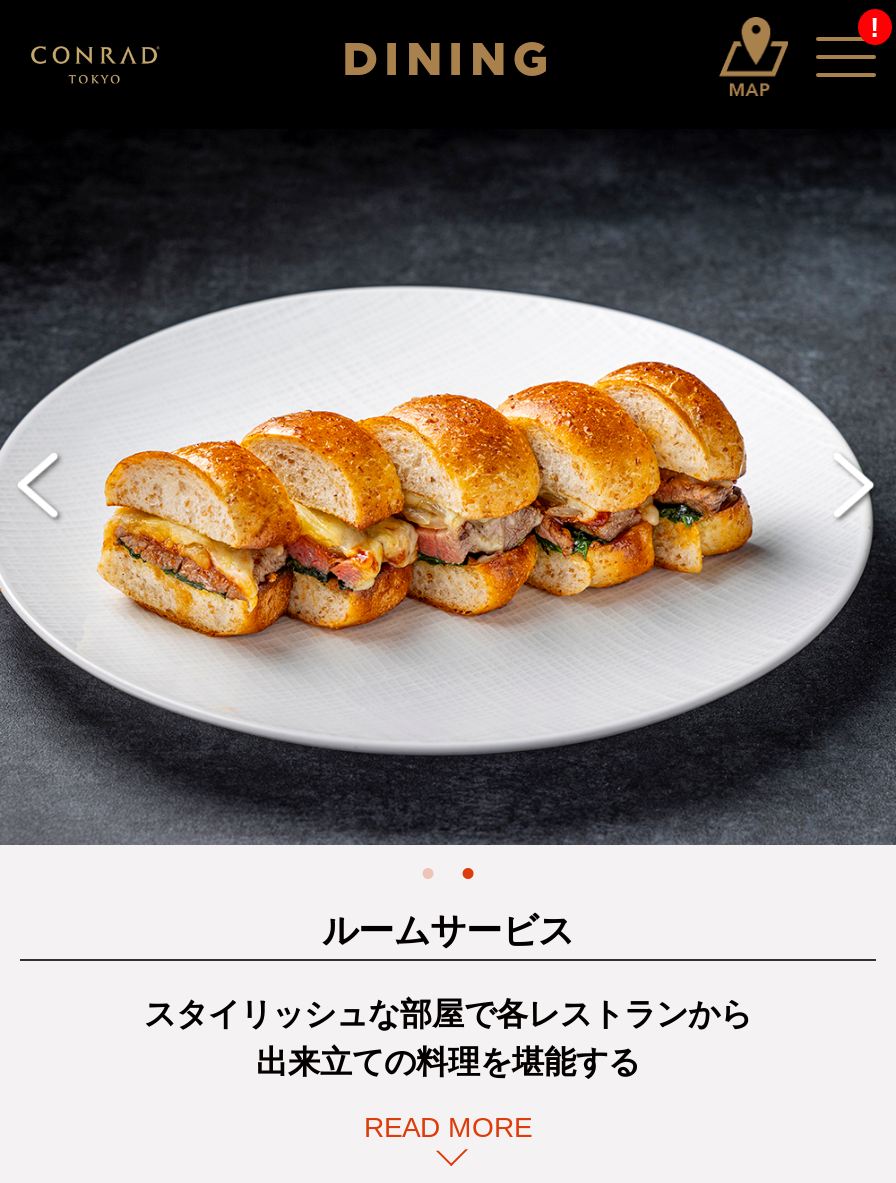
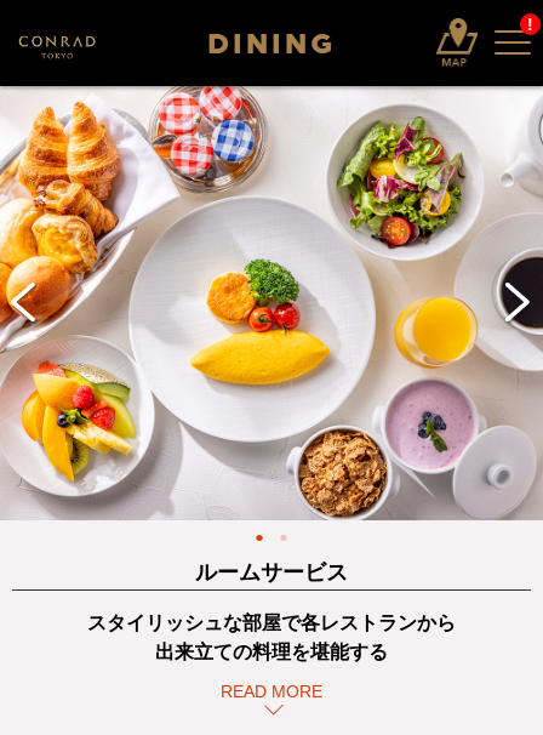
[6,129,890,847] [image] -> [4,85,539,520] [image]

